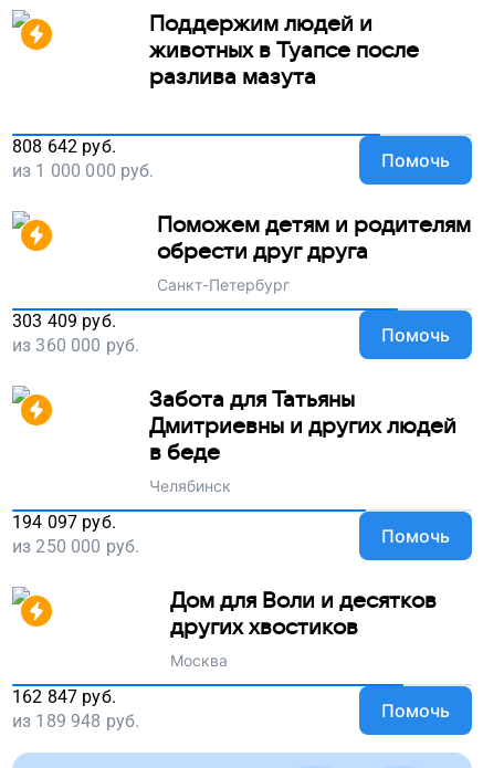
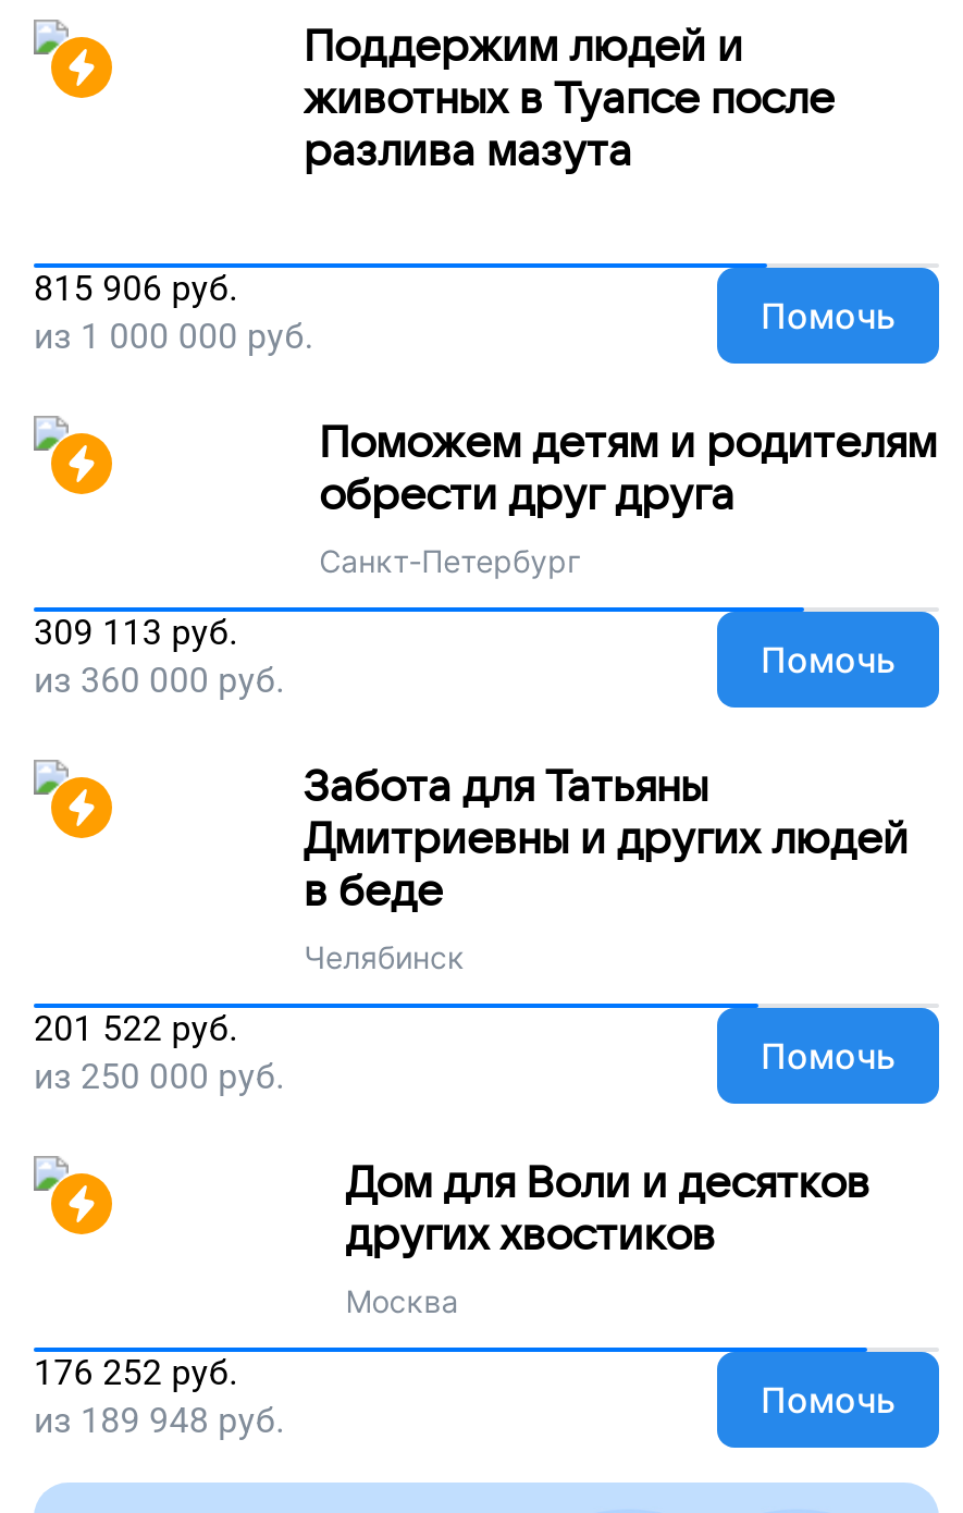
[12,136,116,157] 808 642 руб. -> [34,268,238,309] 815 906 руб.
[12,311,116,332] 303 409 руб. -> [34,612,238,653] 309 113 руб.
[12,512,116,533] 194 097 руб. -> [34,1008,238,1049] 201 522 руб.
[12,686,116,707] 162 847 руб. -> [34,1352,238,1393] 176 252 руб.

